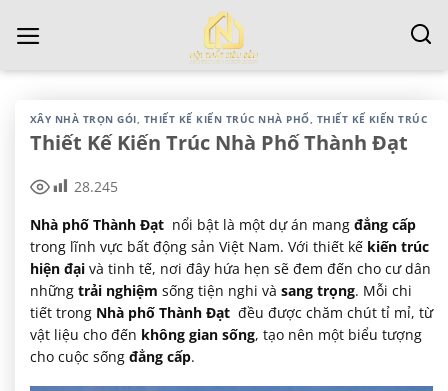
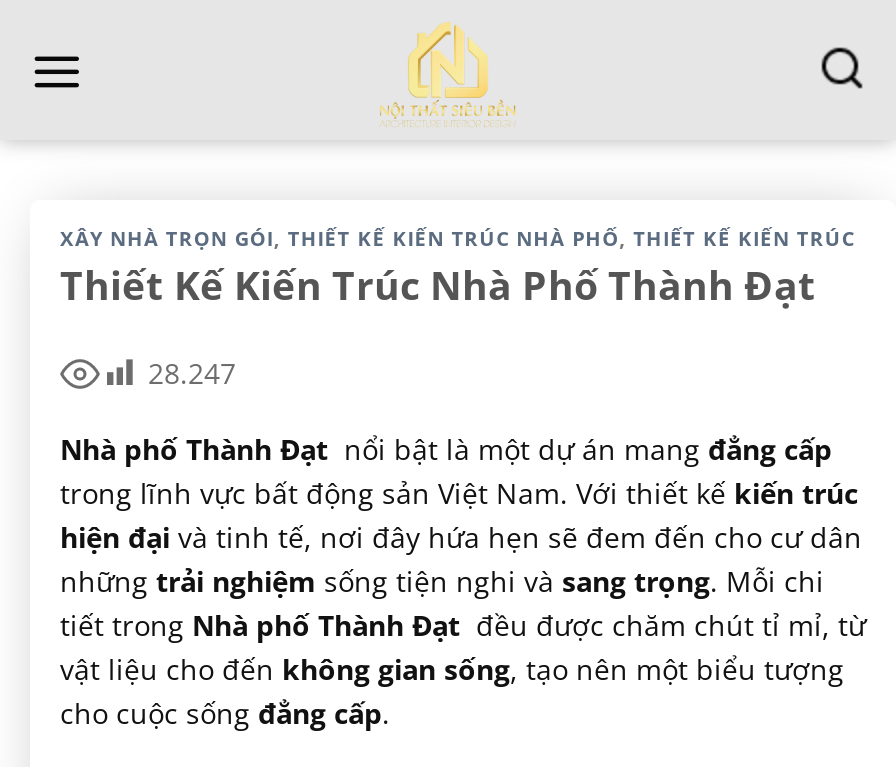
[74,177,118,196] 28.245 -> [148,354,236,392] 28.247

